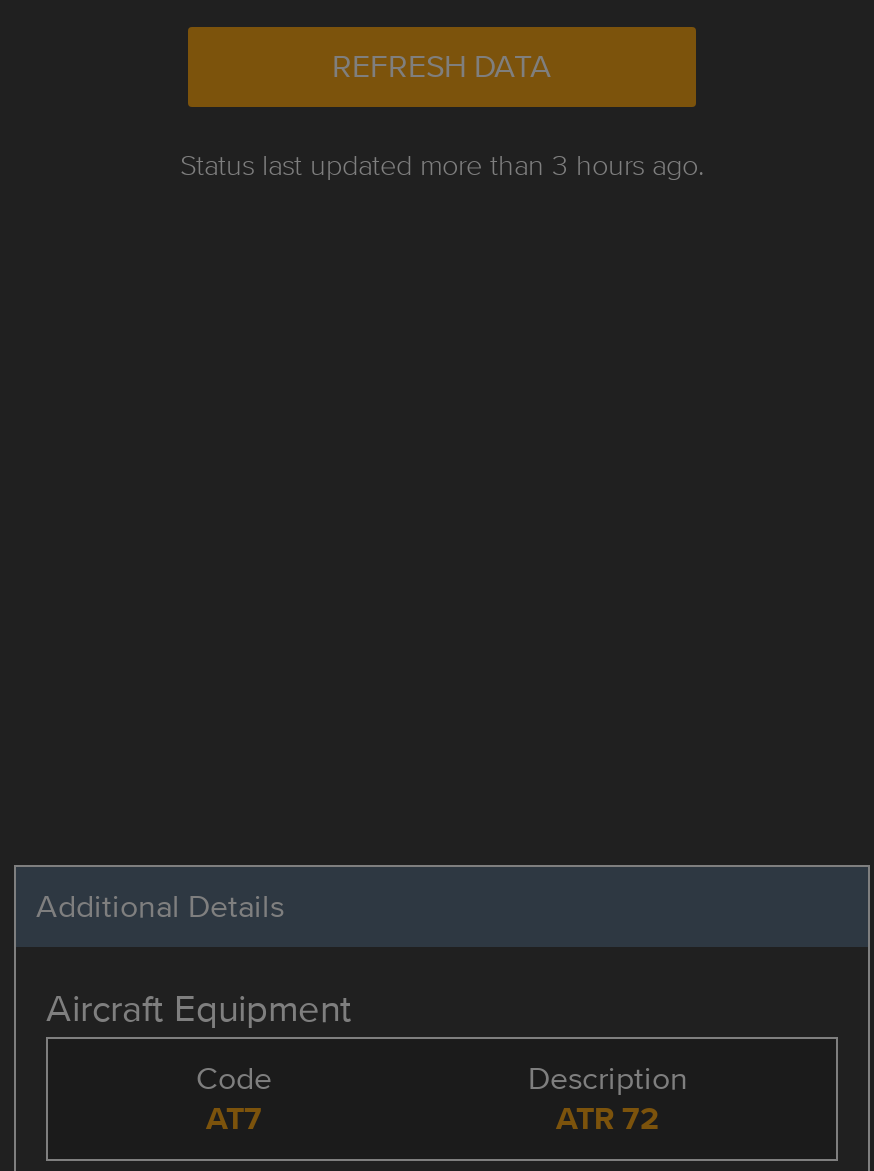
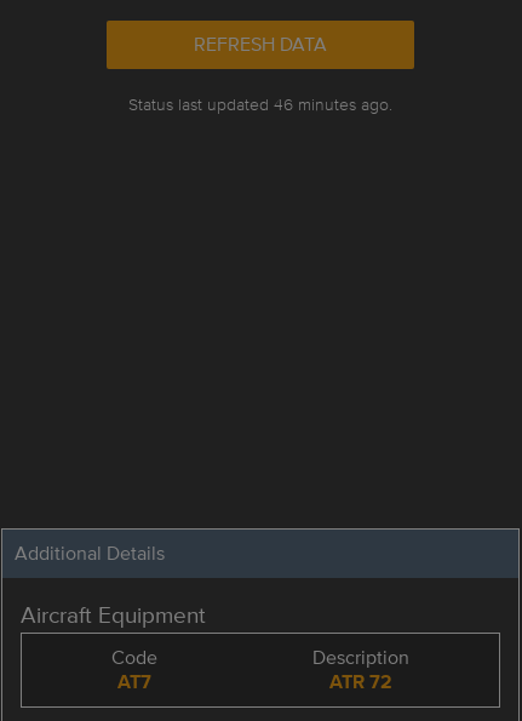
[180,144,704,186] Status last updated more than 3 hours ago. -> [128,91,392,117] Status last updated 46 minutes ago.

